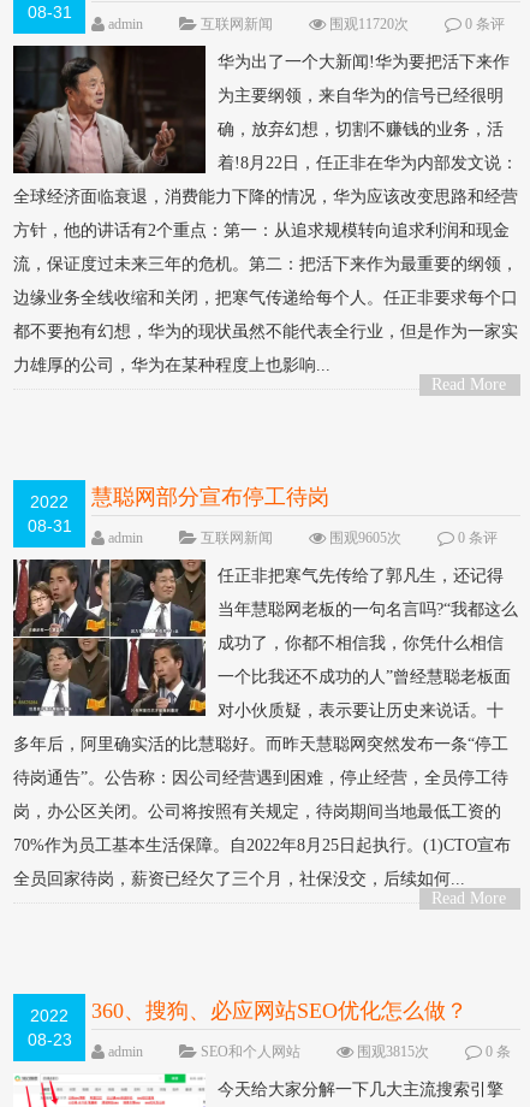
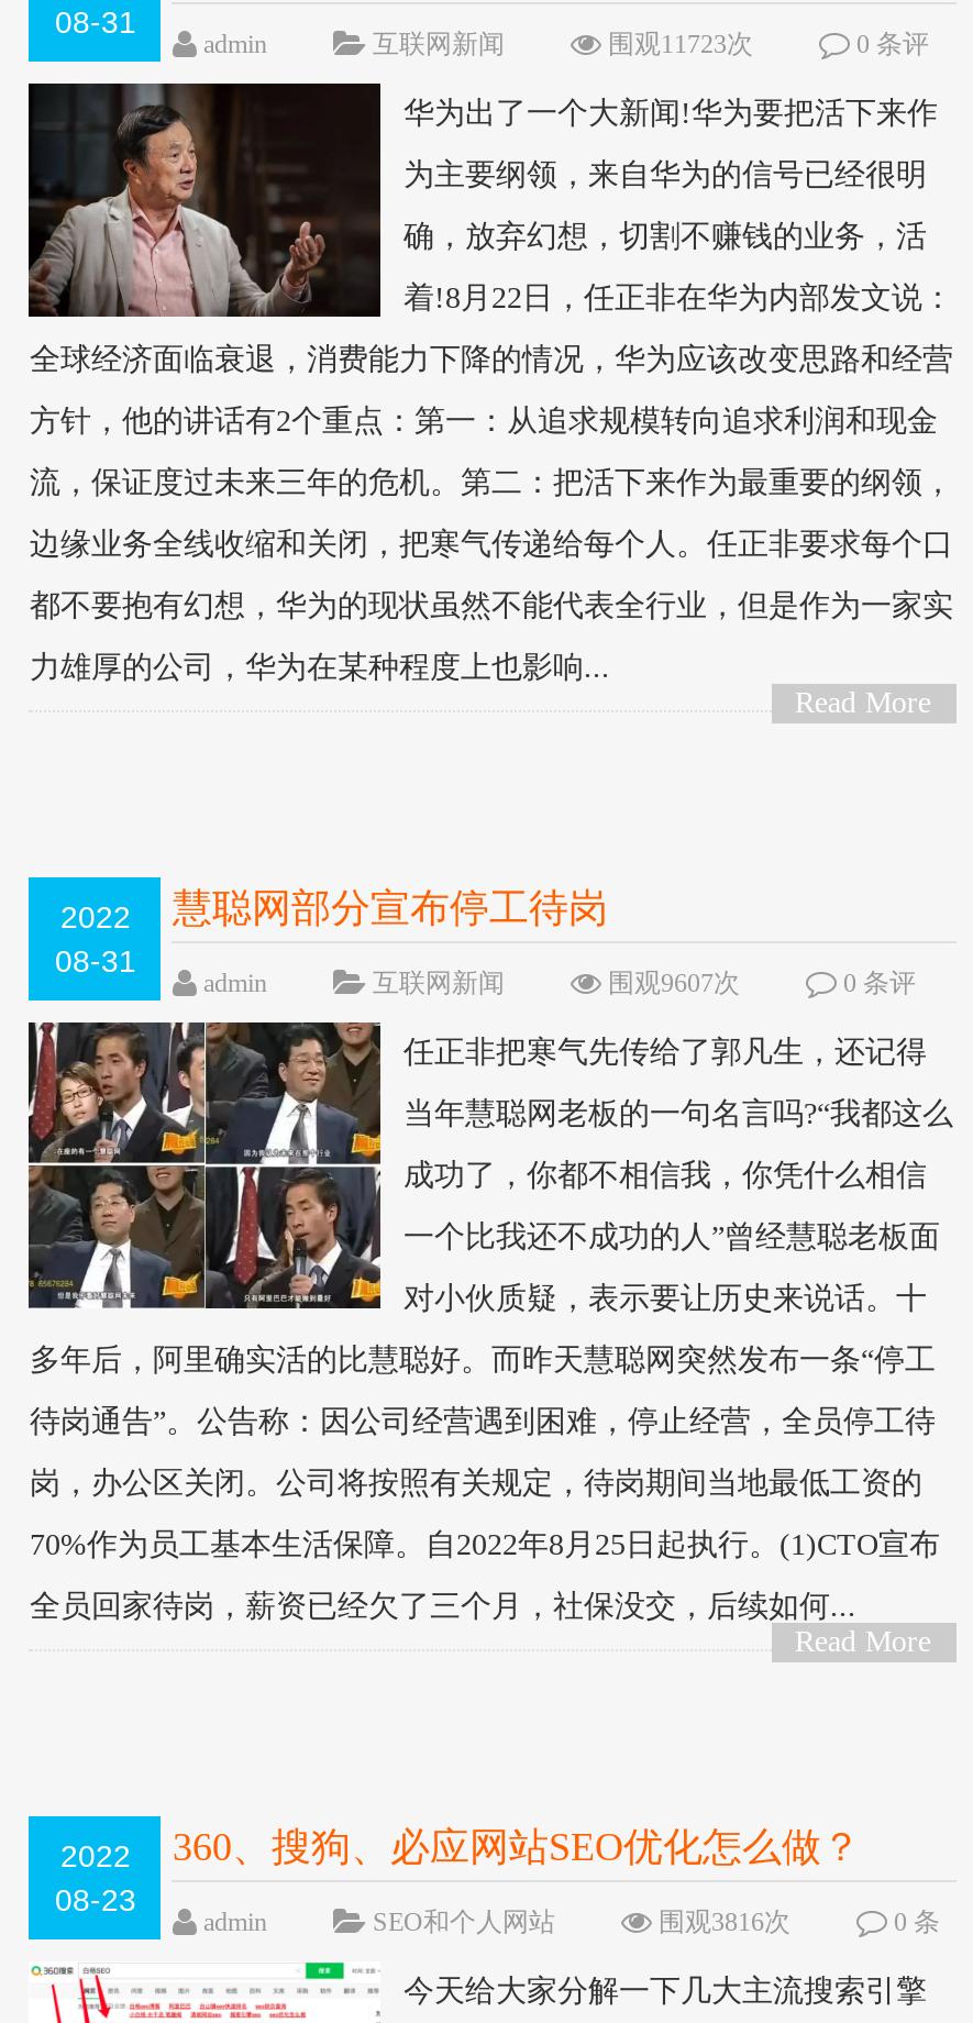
[326,16,409,32] 围观11720次 -> [601,29,753,59] 围观11723次
[326,529,402,546] 围观9605次 -> [601,968,740,998] 围观9607次
[354,1043,430,1060] 围观3815次 -> [652,1906,790,1937] 围观3816次

